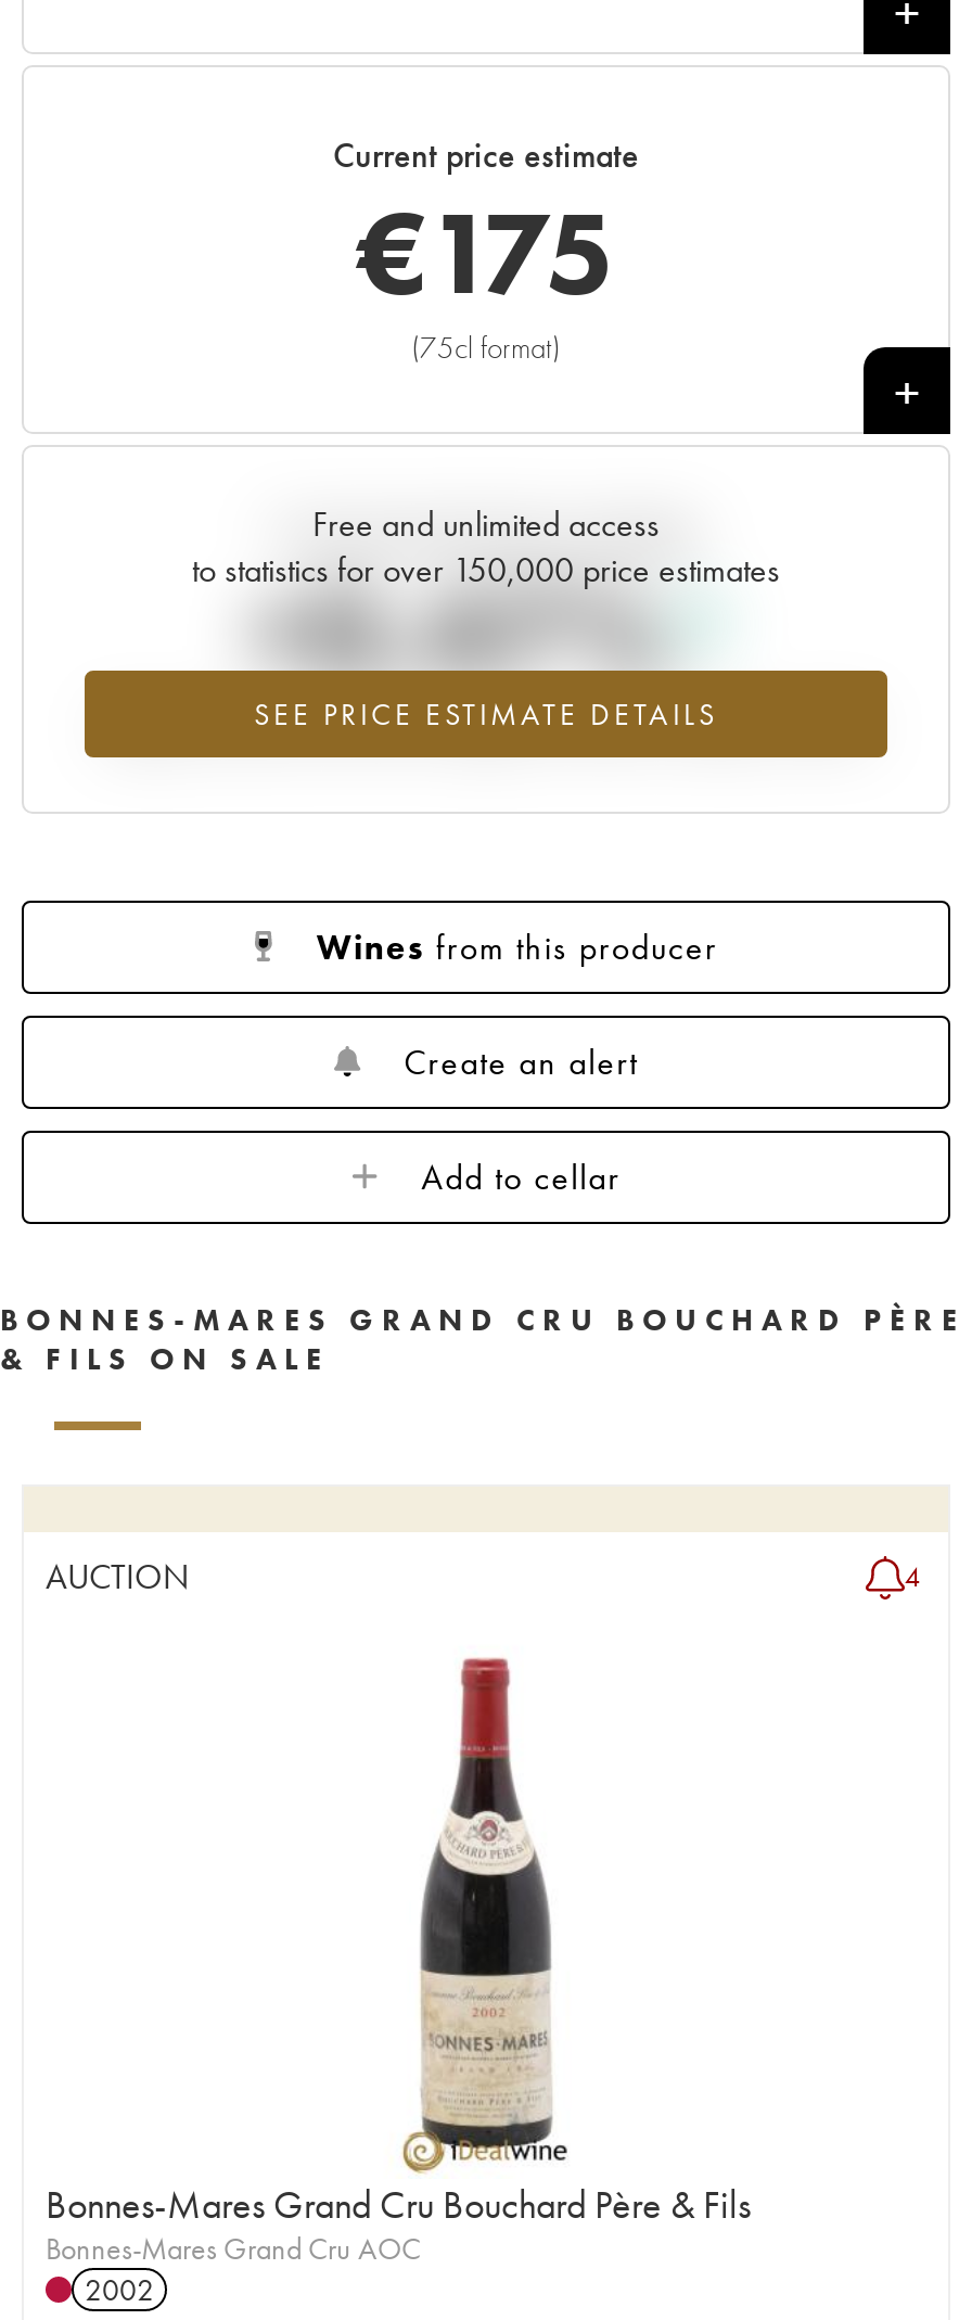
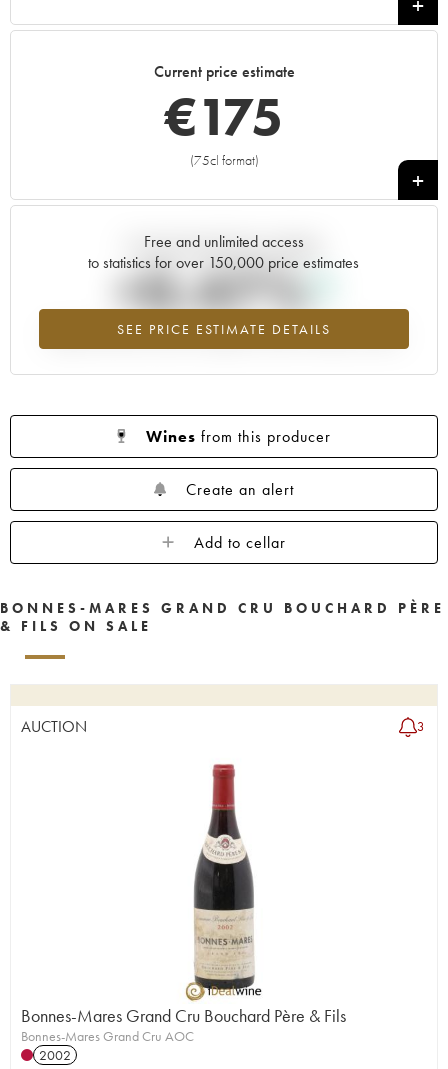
[905,1558,920,1595] 4 -> [417,718,424,735] 3

